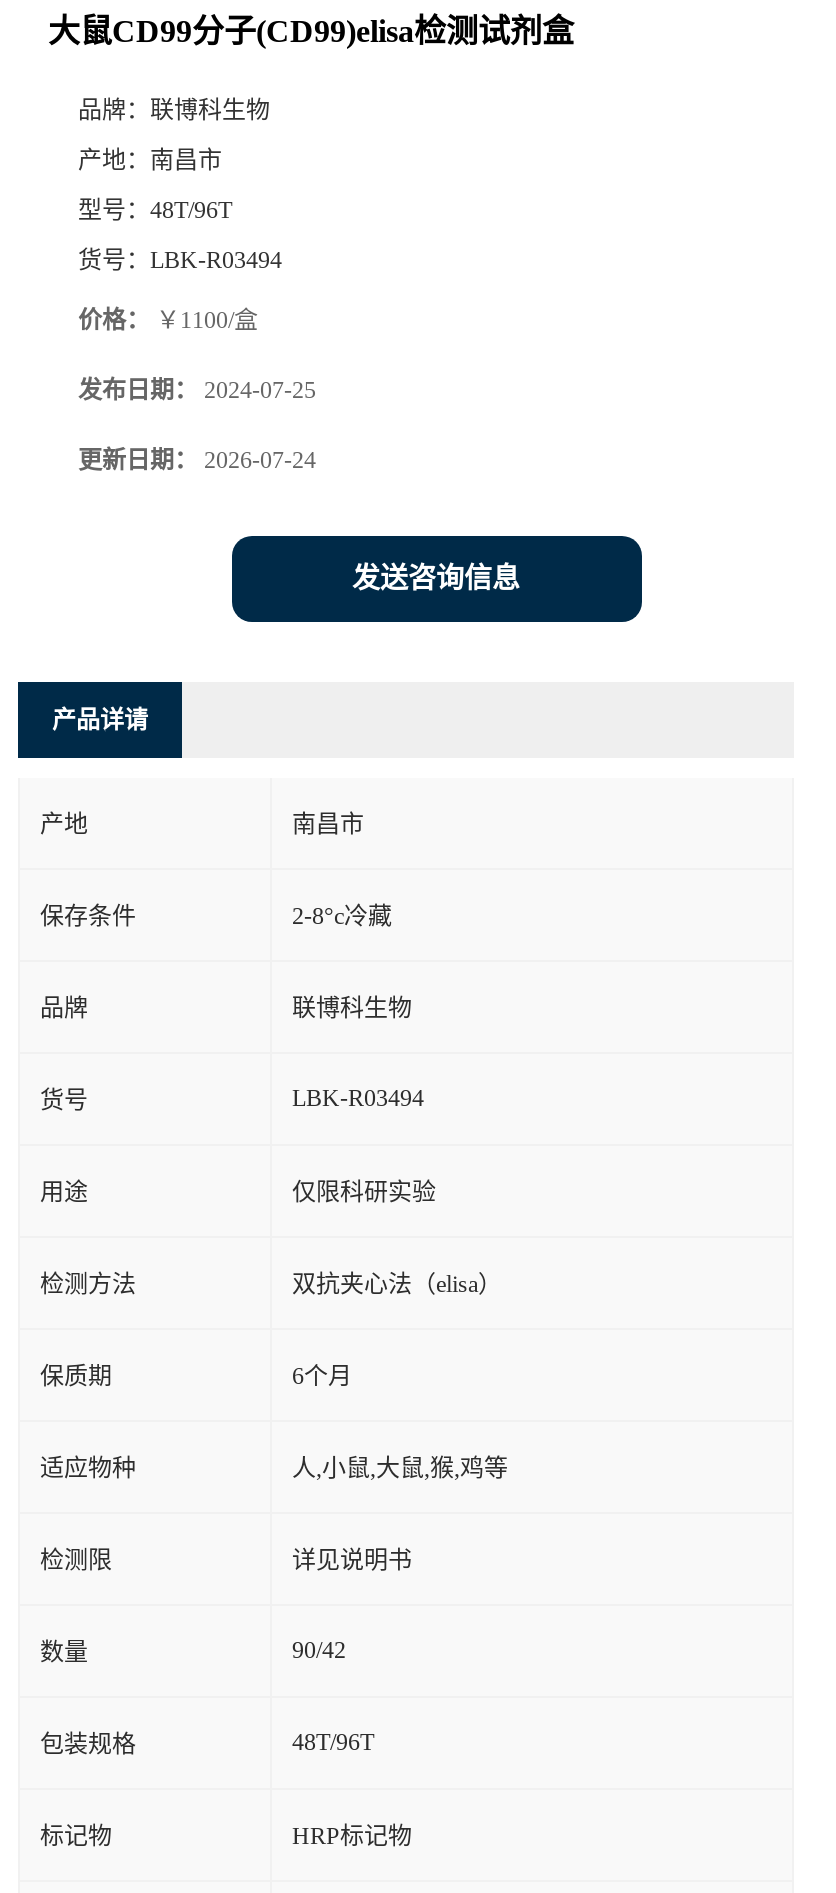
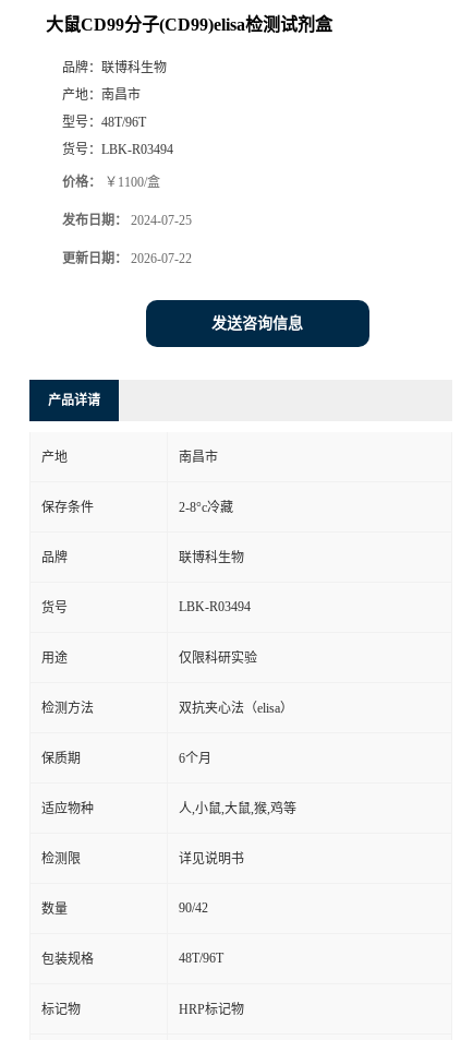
[78,446,316,474] 更新日期：2026-07-24 -> [62,251,192,266] 更新日期：2026-07-22

